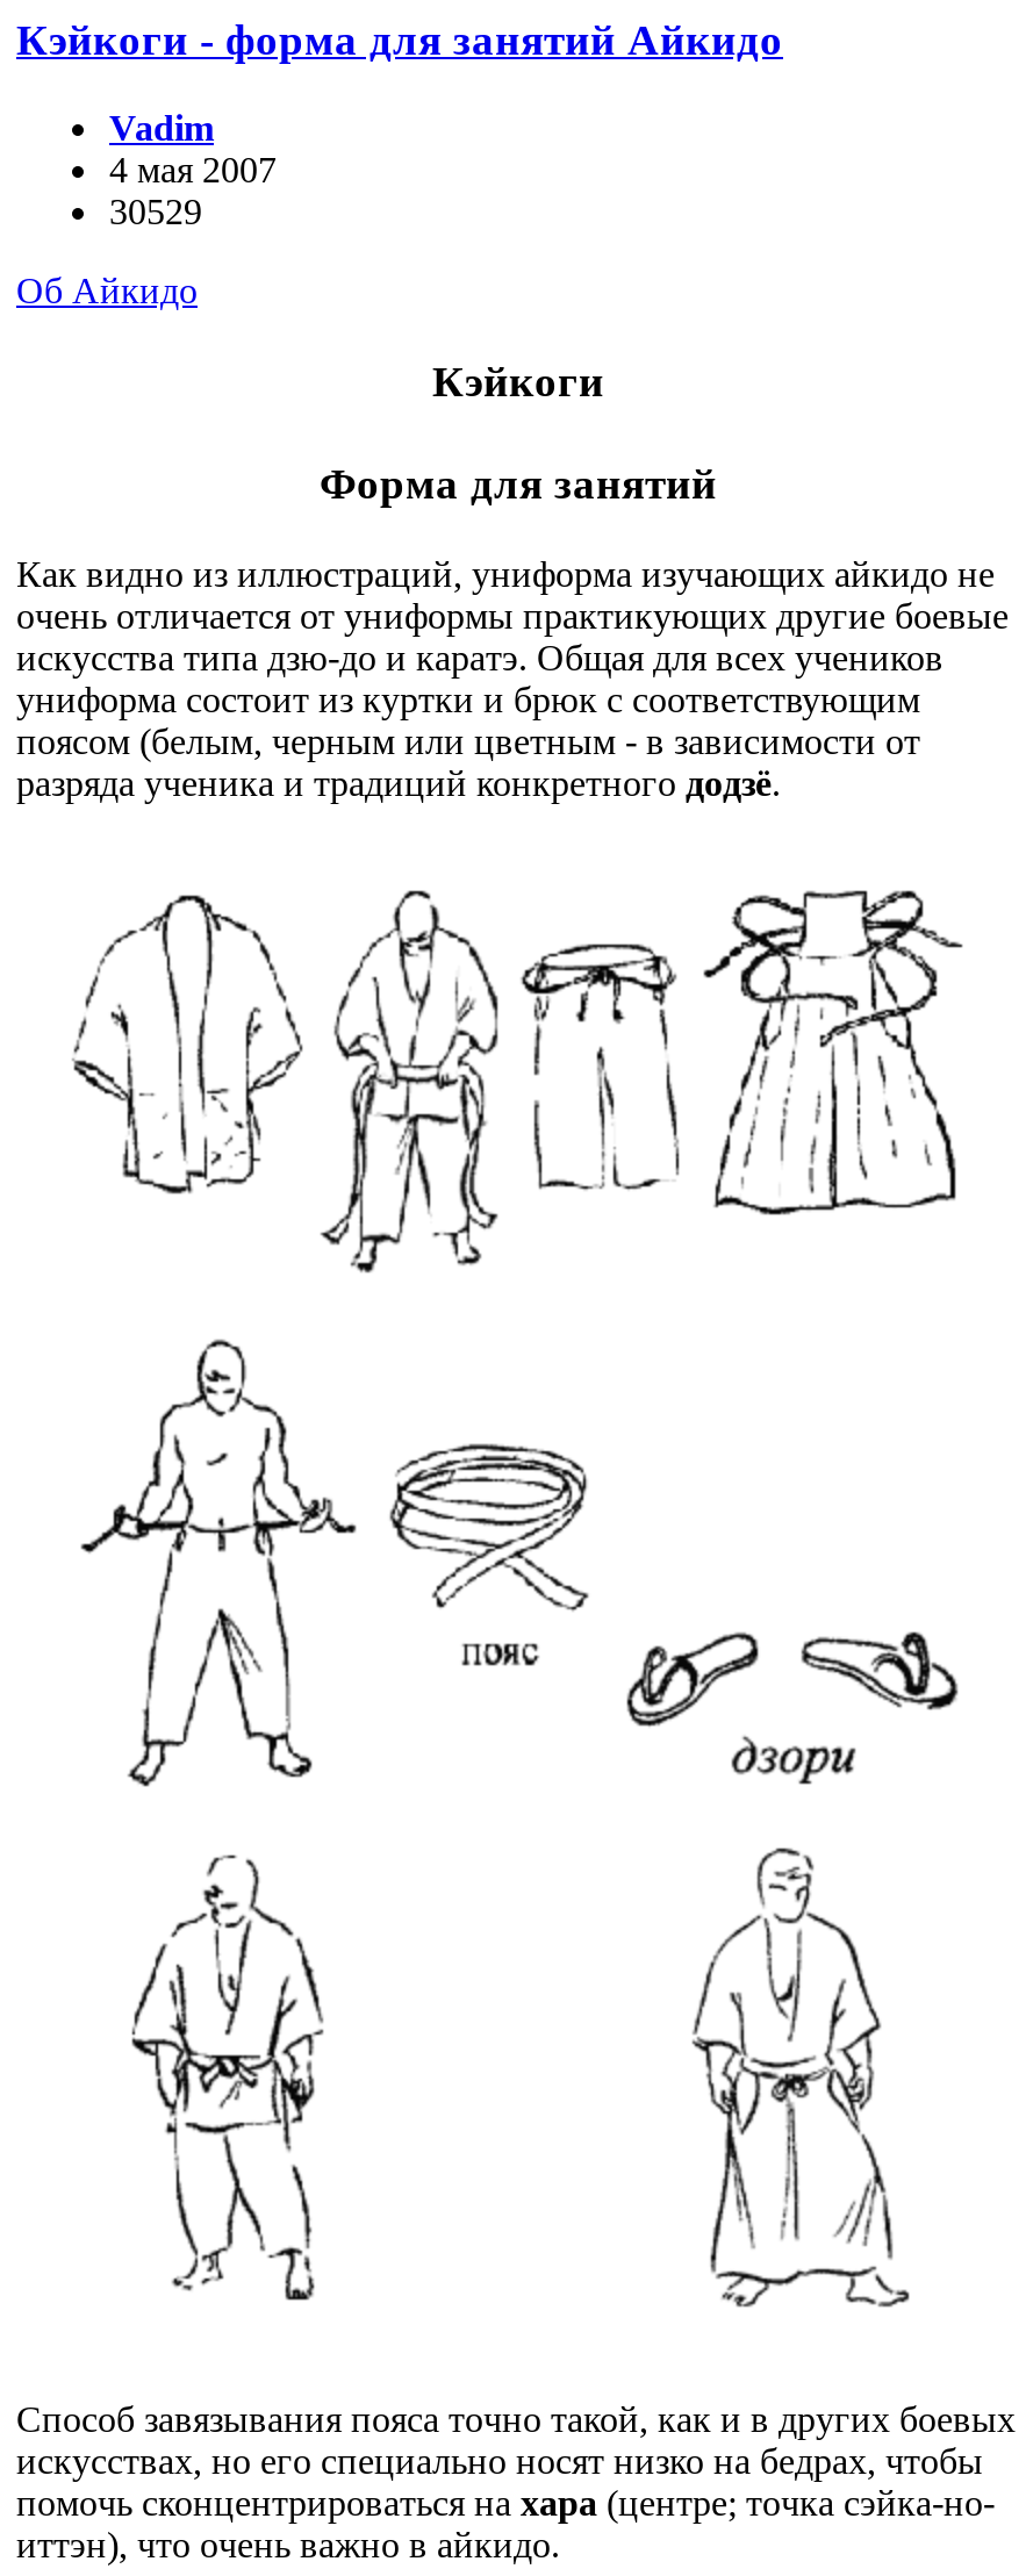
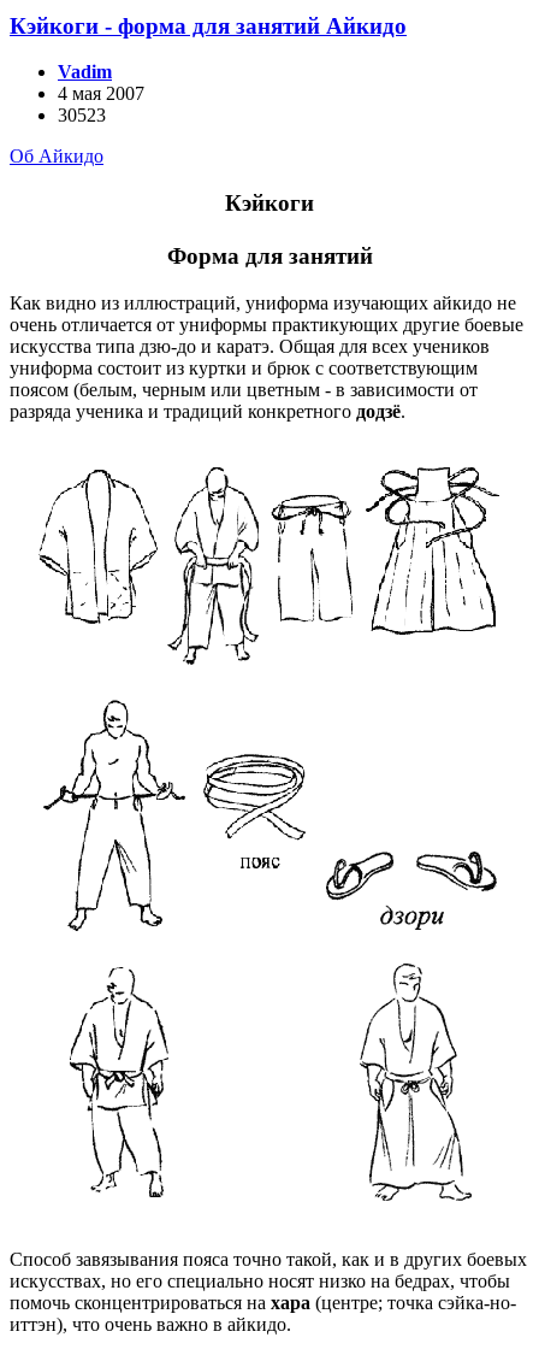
[109,193,202,232] 30529 -> [58,105,106,126] 30523

